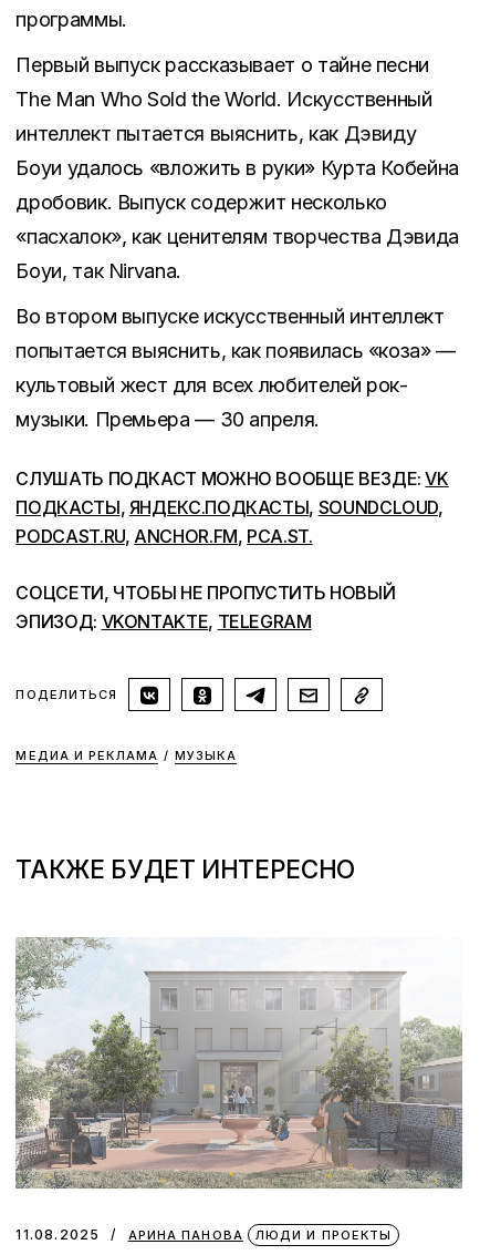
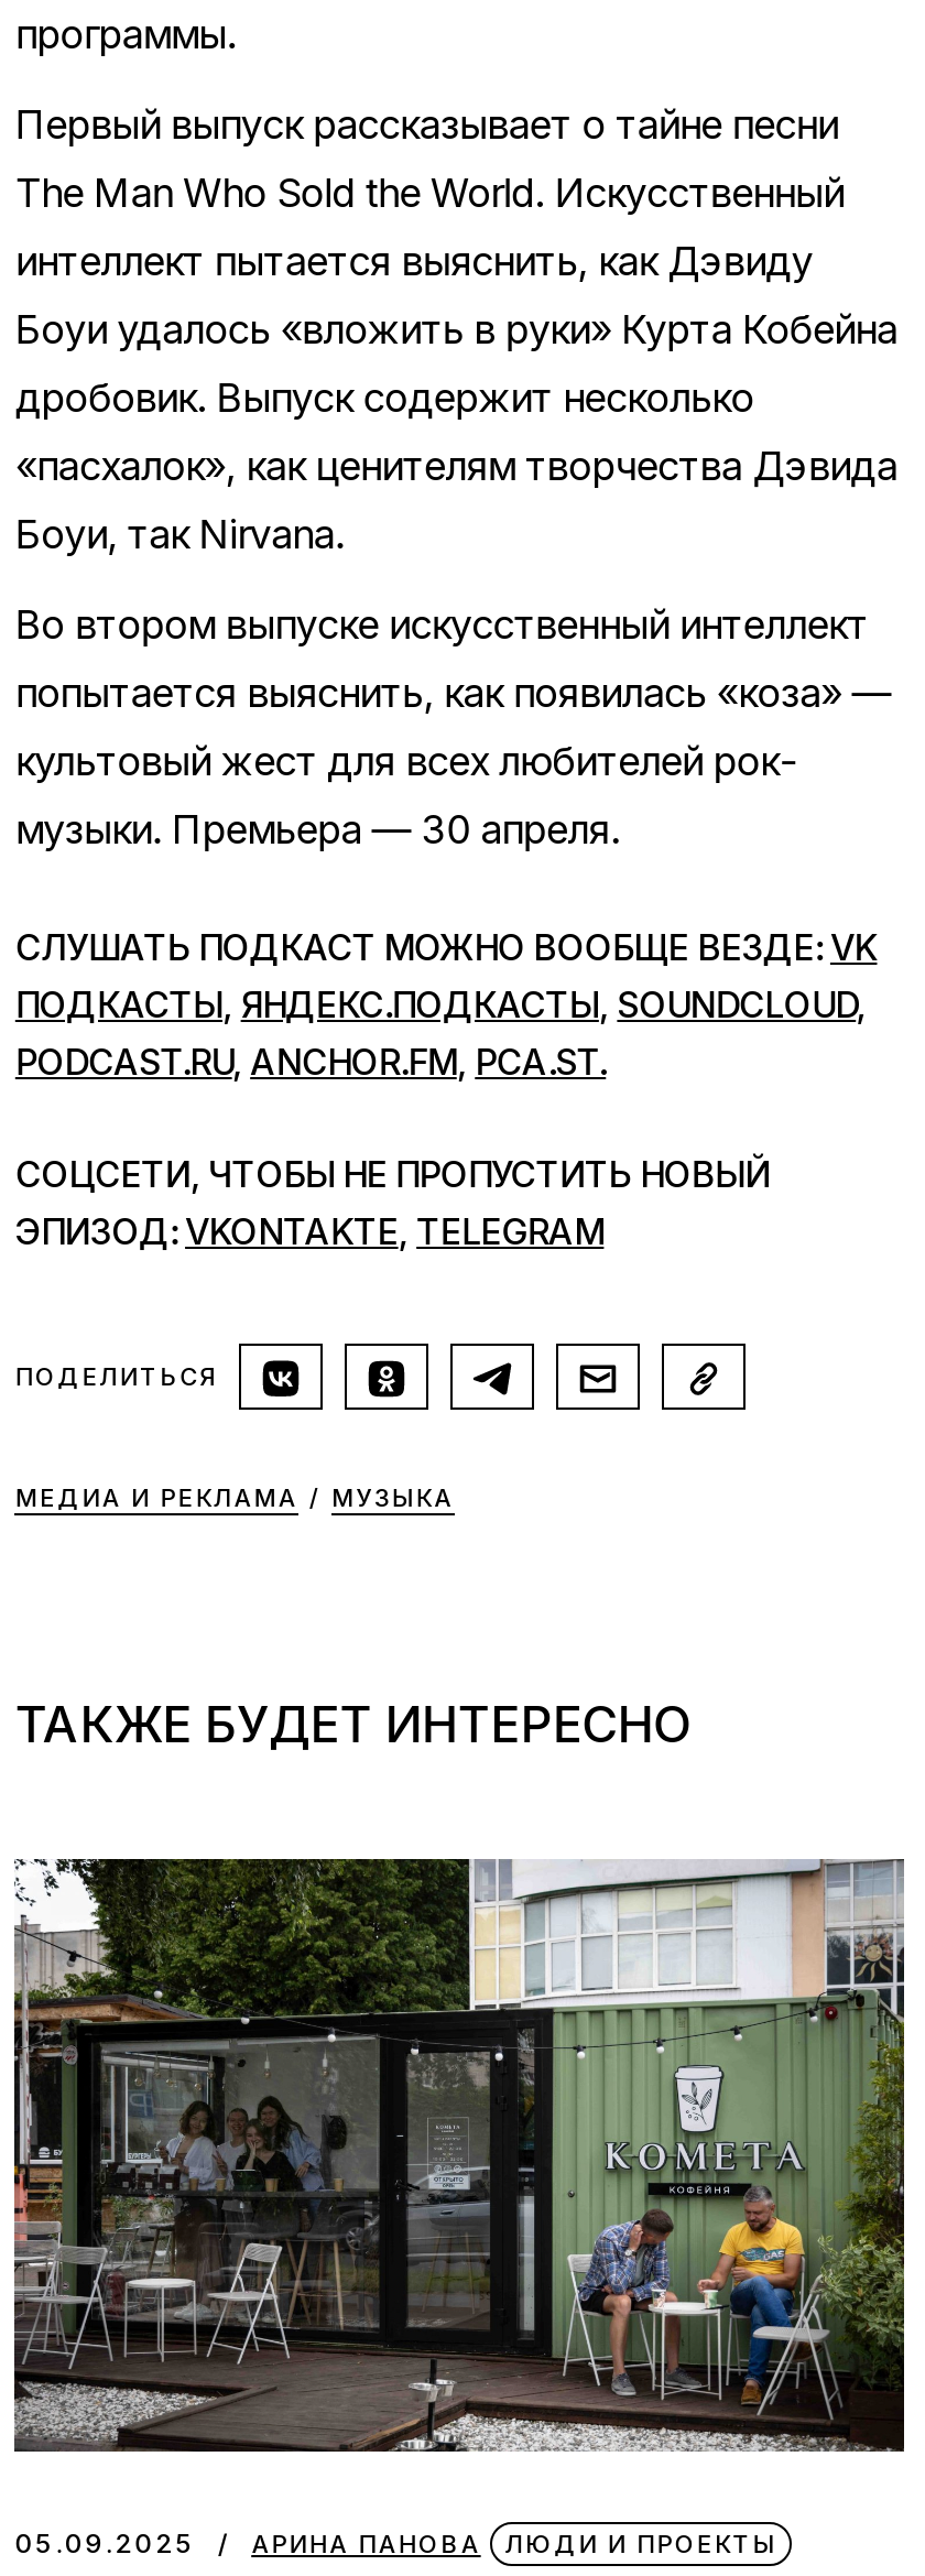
[14,937,463,1243] [image] | 11.08.2025 АРИНА ПАНОВА ЛЮДИ И ПРОЕКТЫ -> [12,1856,906,2558] [image] | 05.09.2025 АРИНА ПАНОВА ЛЮДИ И ПРОЕКТЫ

